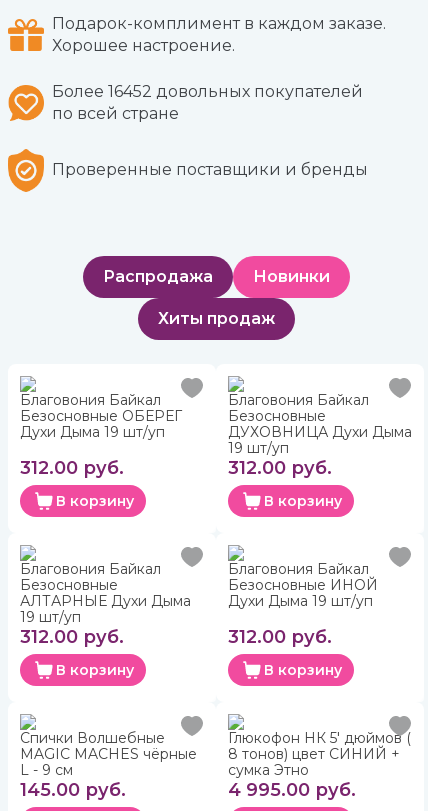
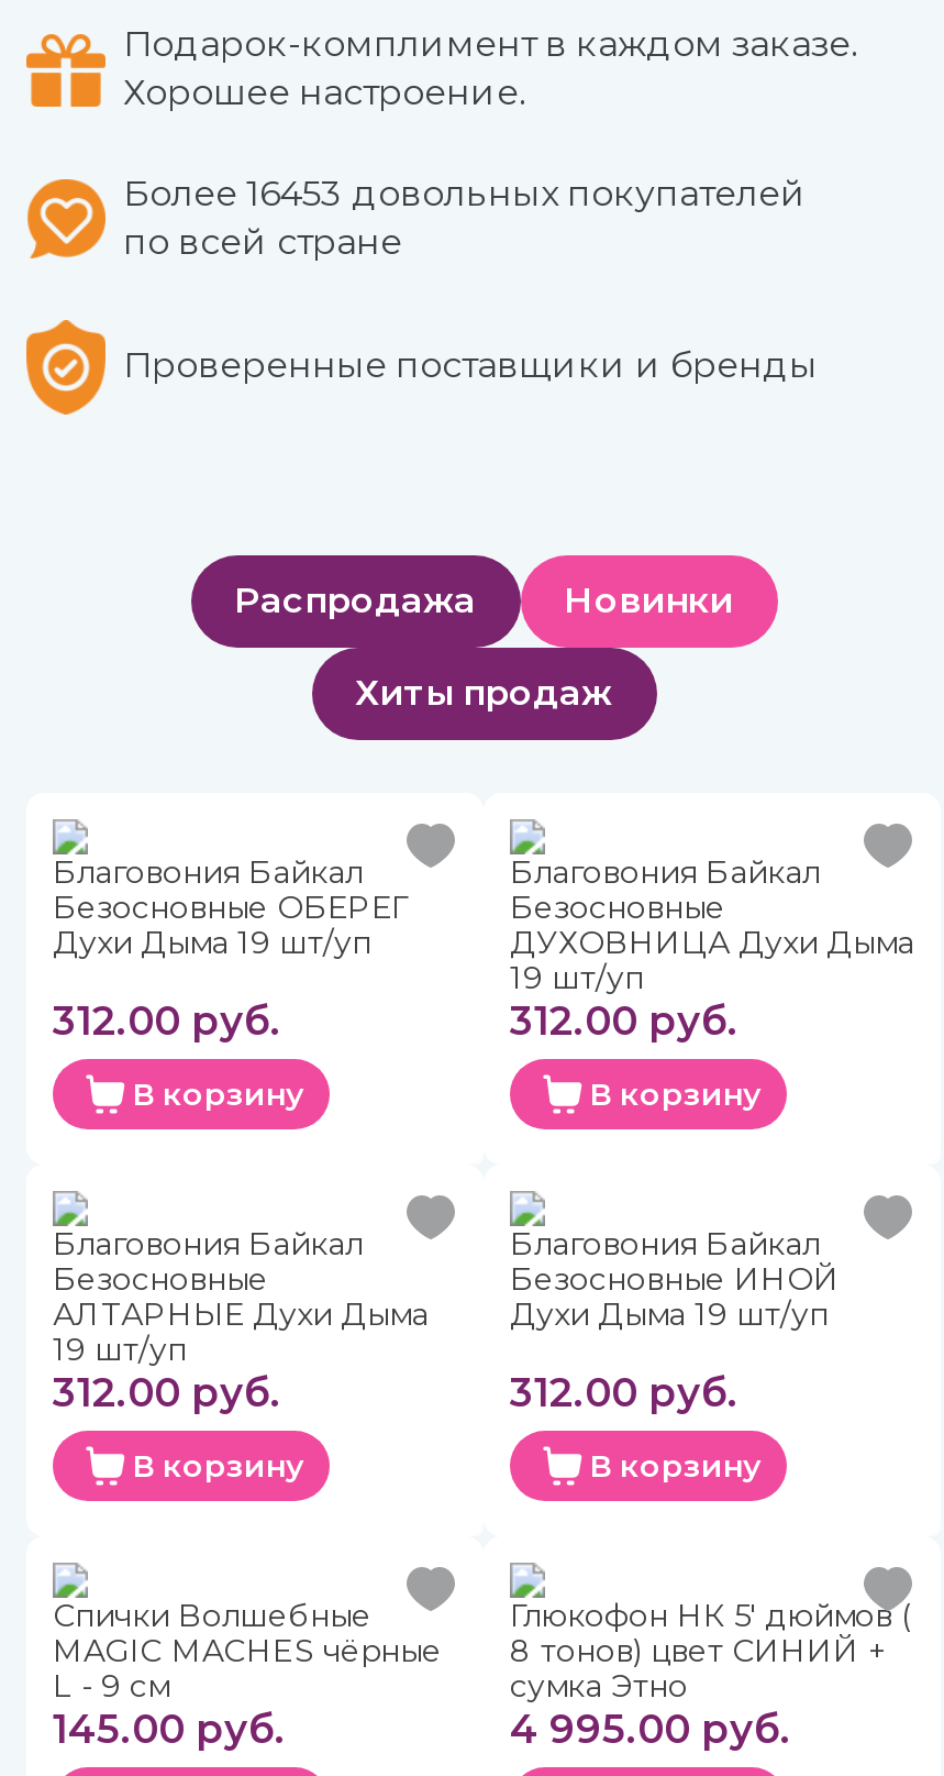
[52,82,363,101] Более 16452 довольных покупателей -> [123,173,807,215] Более 16453 довольных покупателей

